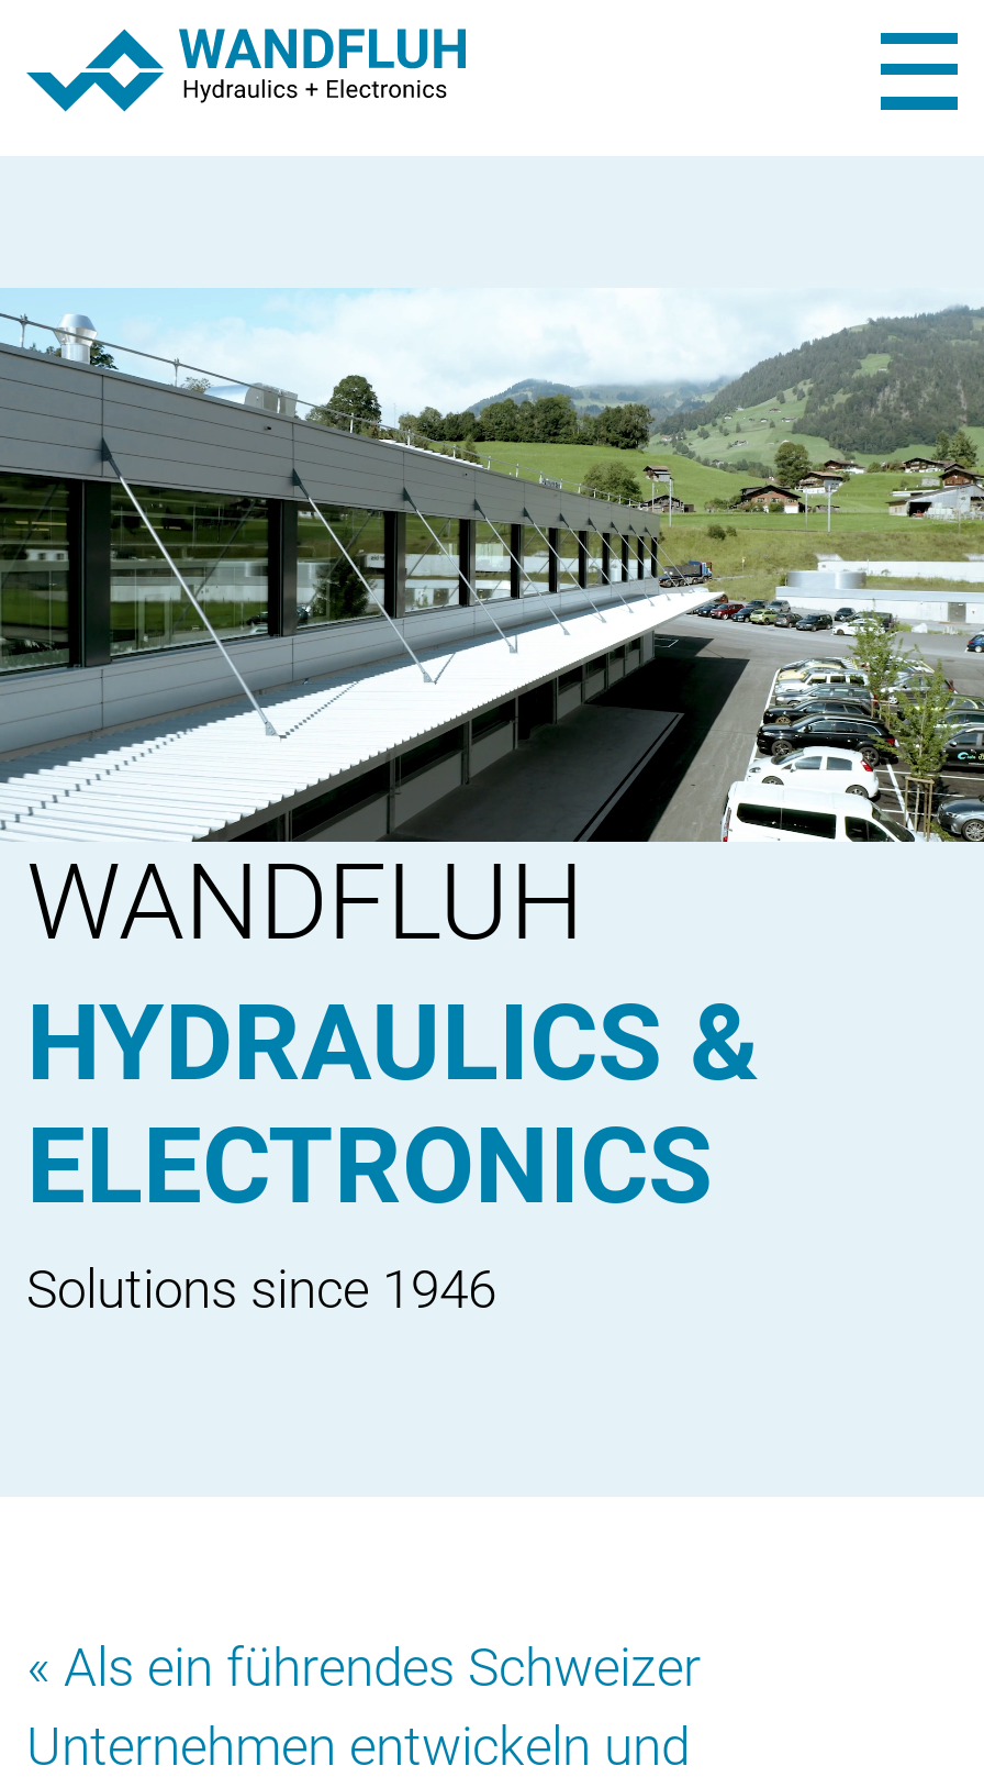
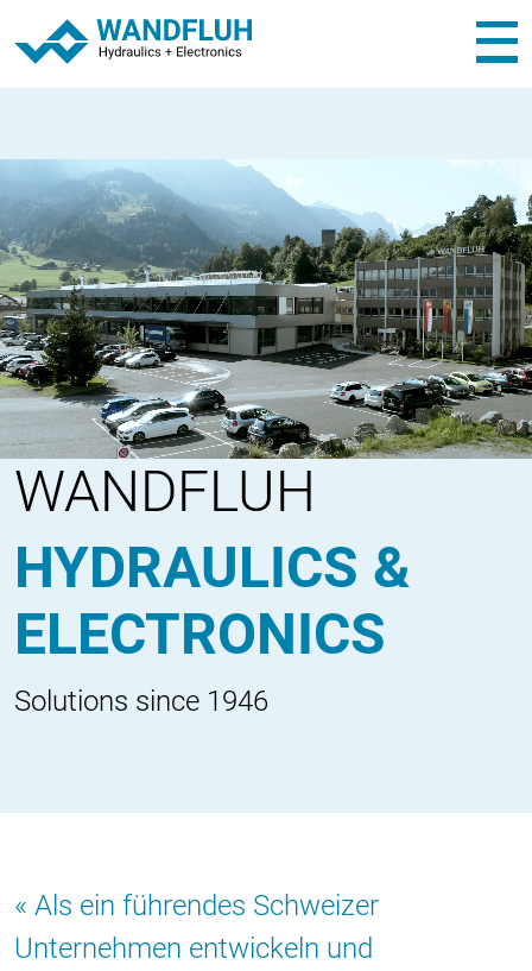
[7,295,977,844] [image] -> [4,164,528,460] [image]

